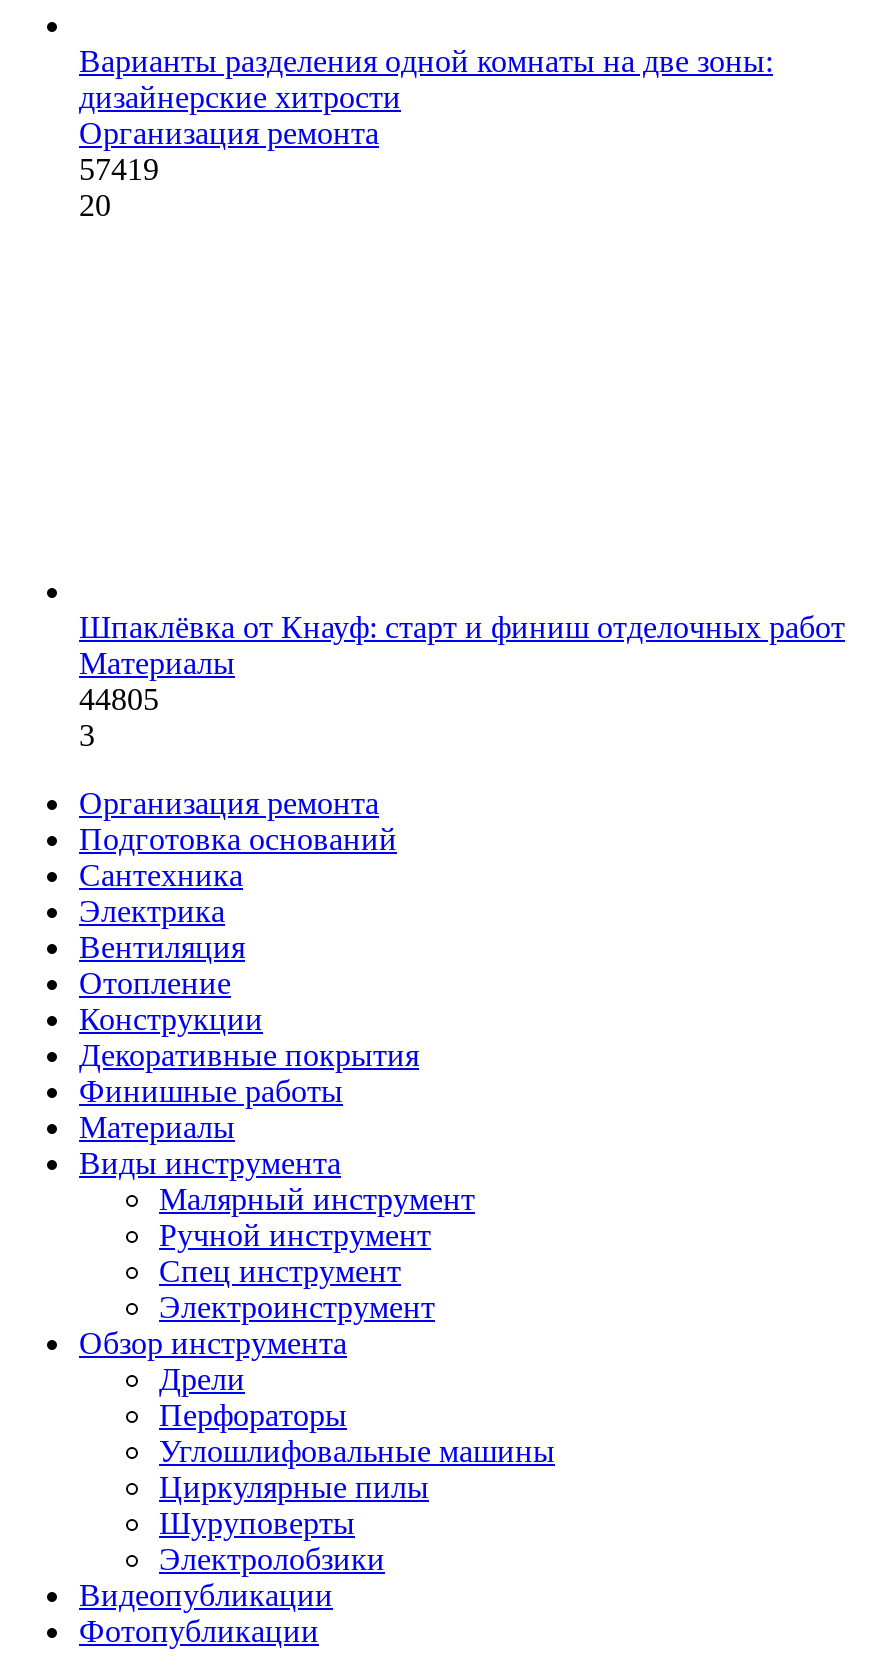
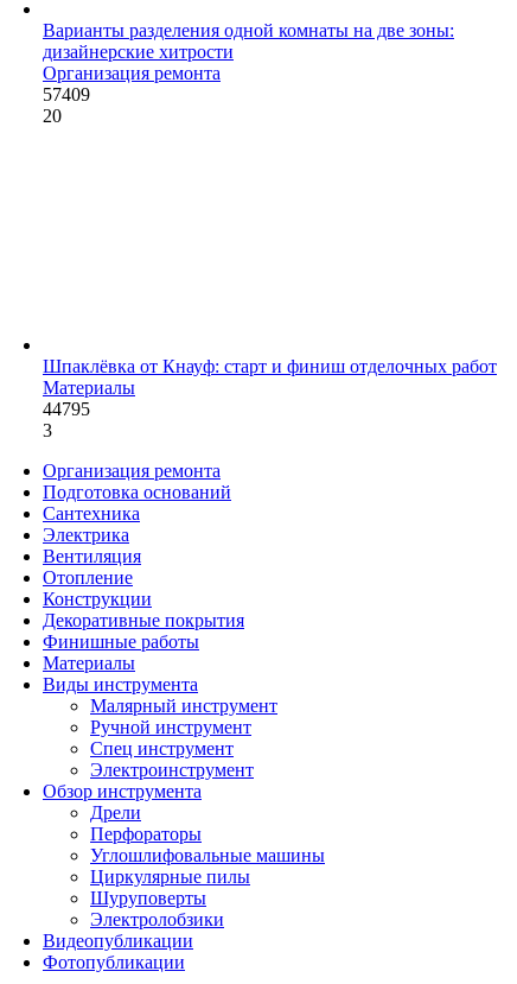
[79,152,159,186] 57419 -> [43,84,90,104] 57409
[79,682,159,716] 44805 -> [43,399,90,419] 44795

